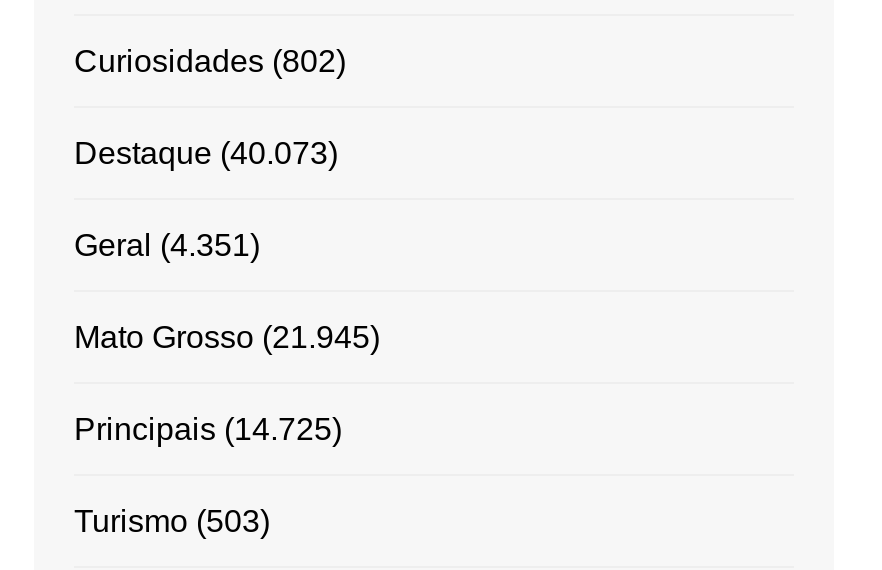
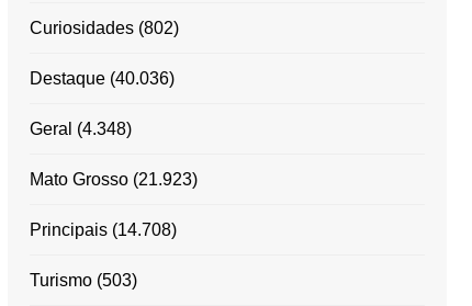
[74,137,338,171] Destaque (40.073) -> [30,69,175,87] Destaque (40.036)
[74,229,260,263] Geral (4.351) -> [30,119,132,138] Geral (4.348)
[74,321,380,355] Mato Grosso (21.945) -> [30,170,198,188] Mato Grosso (21.923)
[74,413,342,447] Principais (14.725) -> [30,220,177,239] Principais (14.708)

